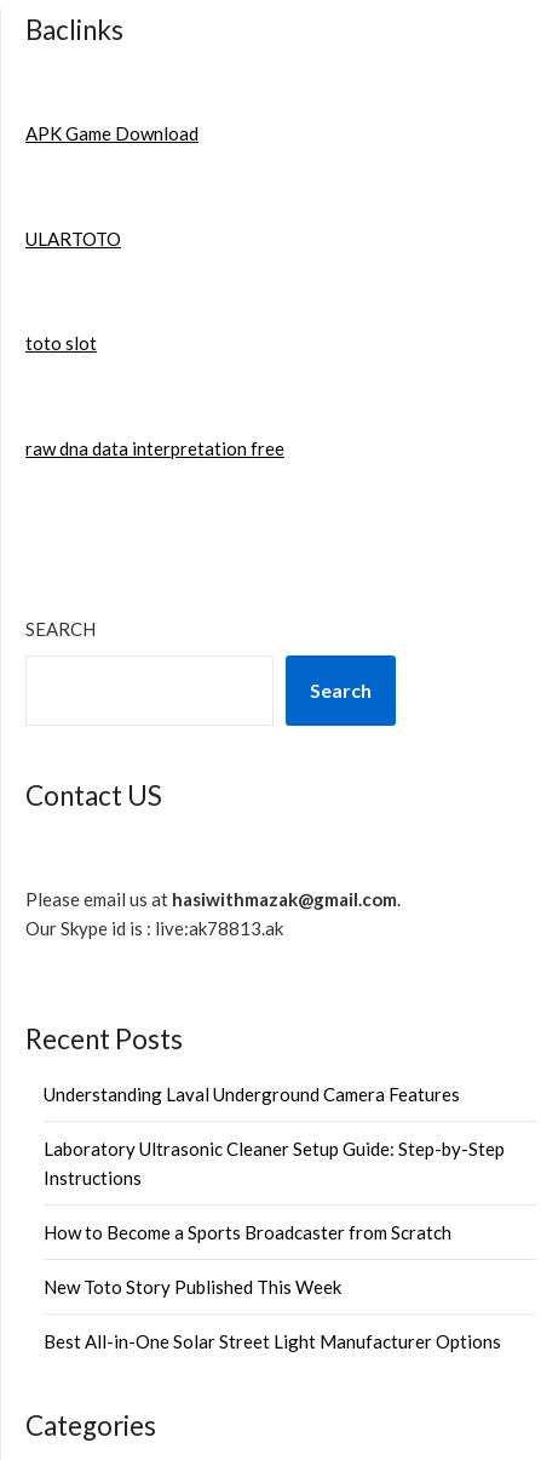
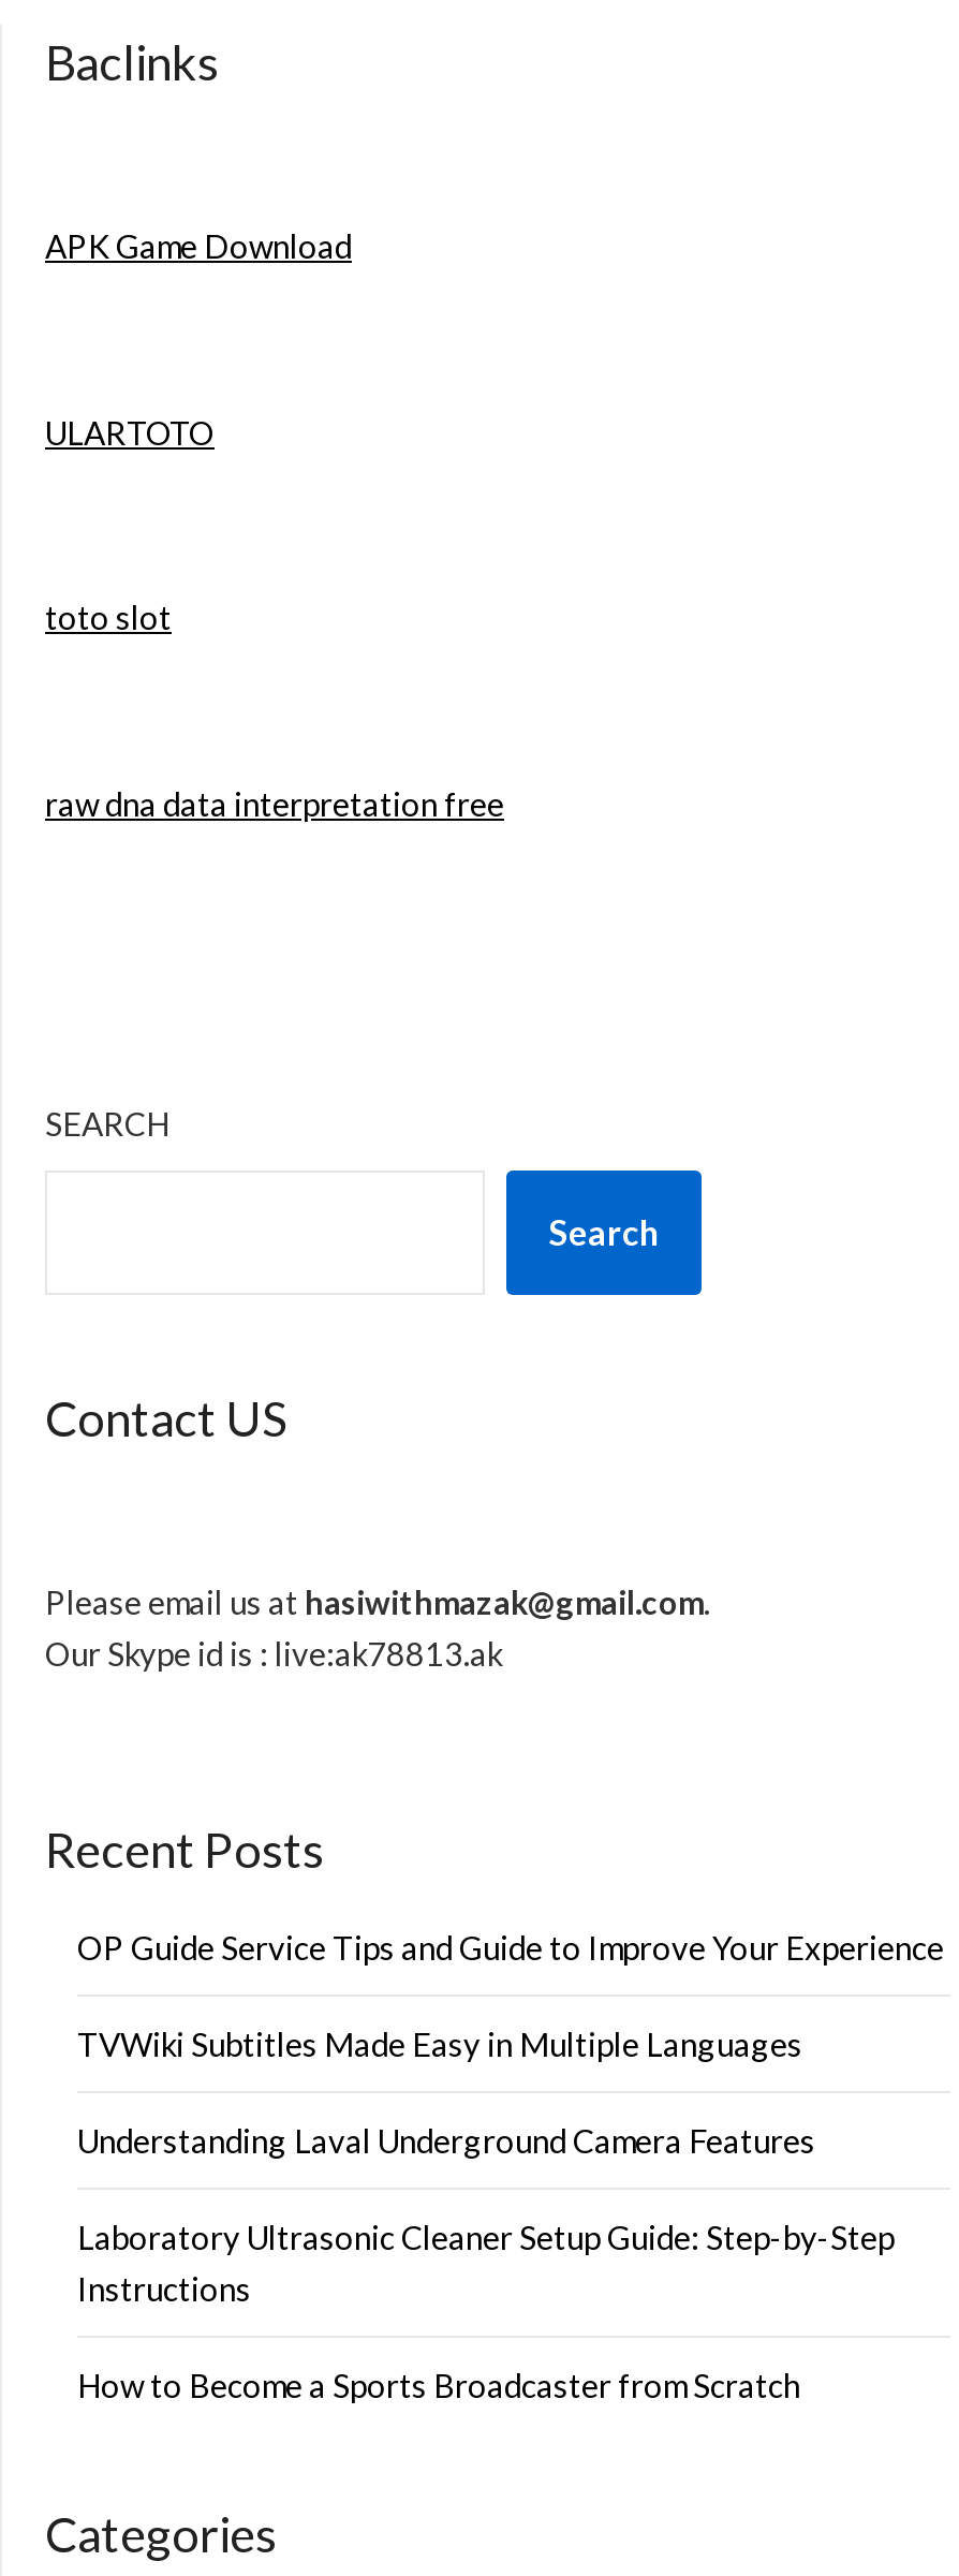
none -> [77,1928,944,2063] OP Guide Service Tips and Guide to Improve Your Experience | TVWiki Subtitles Made Easy in Multiple Languages
moved [44,1083,505,1243] -> [77,2121,895,2404]: Understanding Laval Underground Camera Features | Laboratory Ultrasonic Cleaner Setup Guide: Step-by-Step | Instructions | How to Become a Sports Broadcaster from Scratch
[44,1276,501,1352] New Toto Story Published This Week | Best All-in-One Solar Street Light Manufacturer Options -> none

